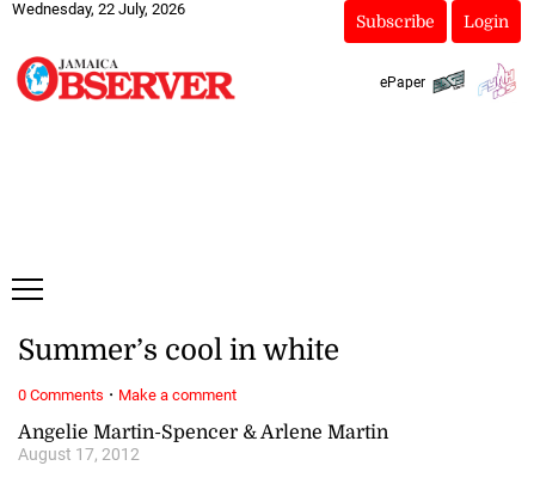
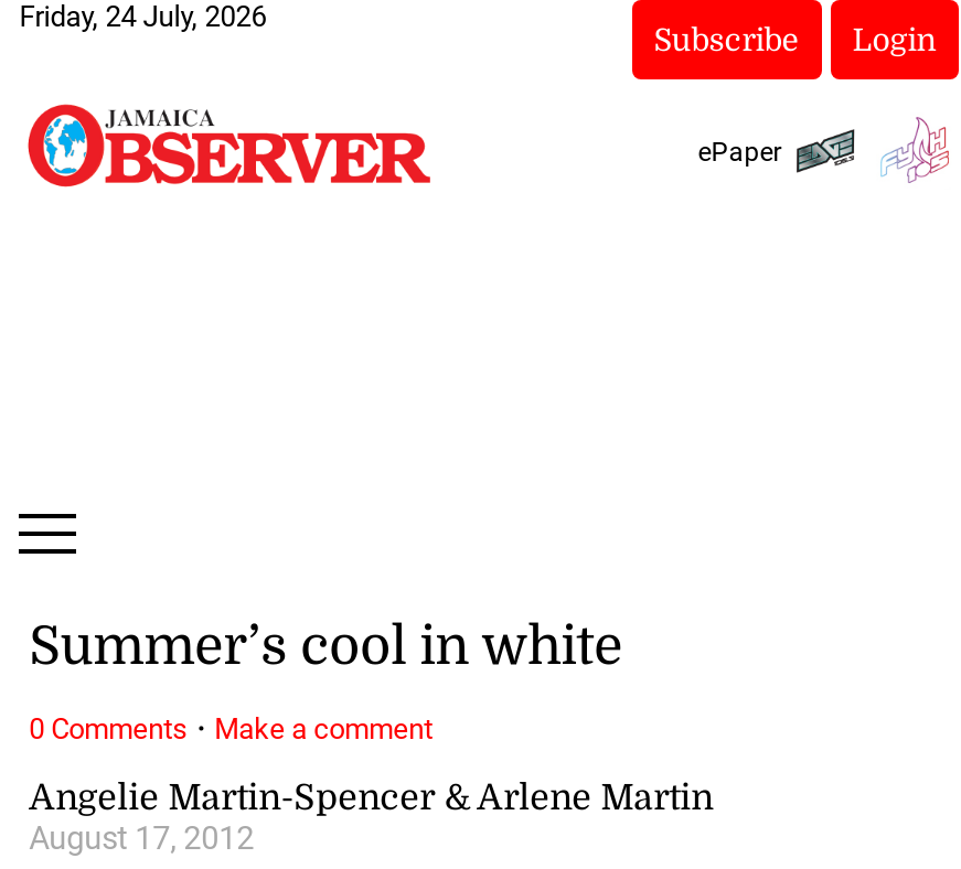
[12,0,185,18] Wednesday, 22 July, 2026 -> [19,0,266,33] Friday, 24 July, 2026

